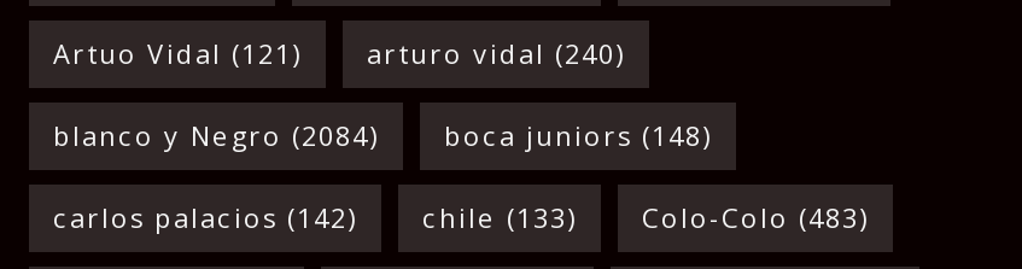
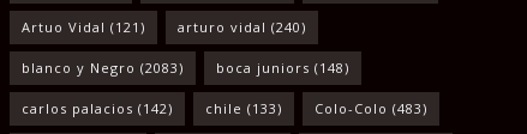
[53,117,379,153] blanco y Negro (2084) -> [22,58,184,76] blanco y Negro (2083)

